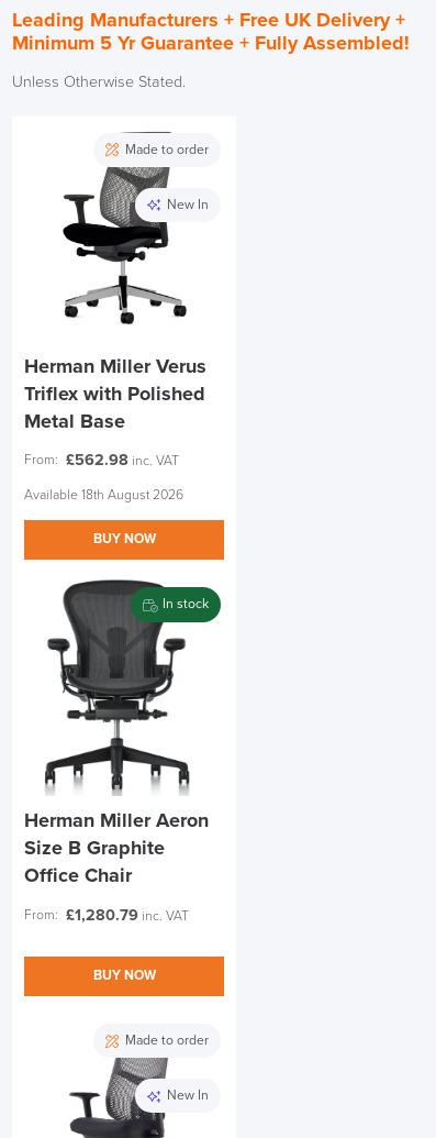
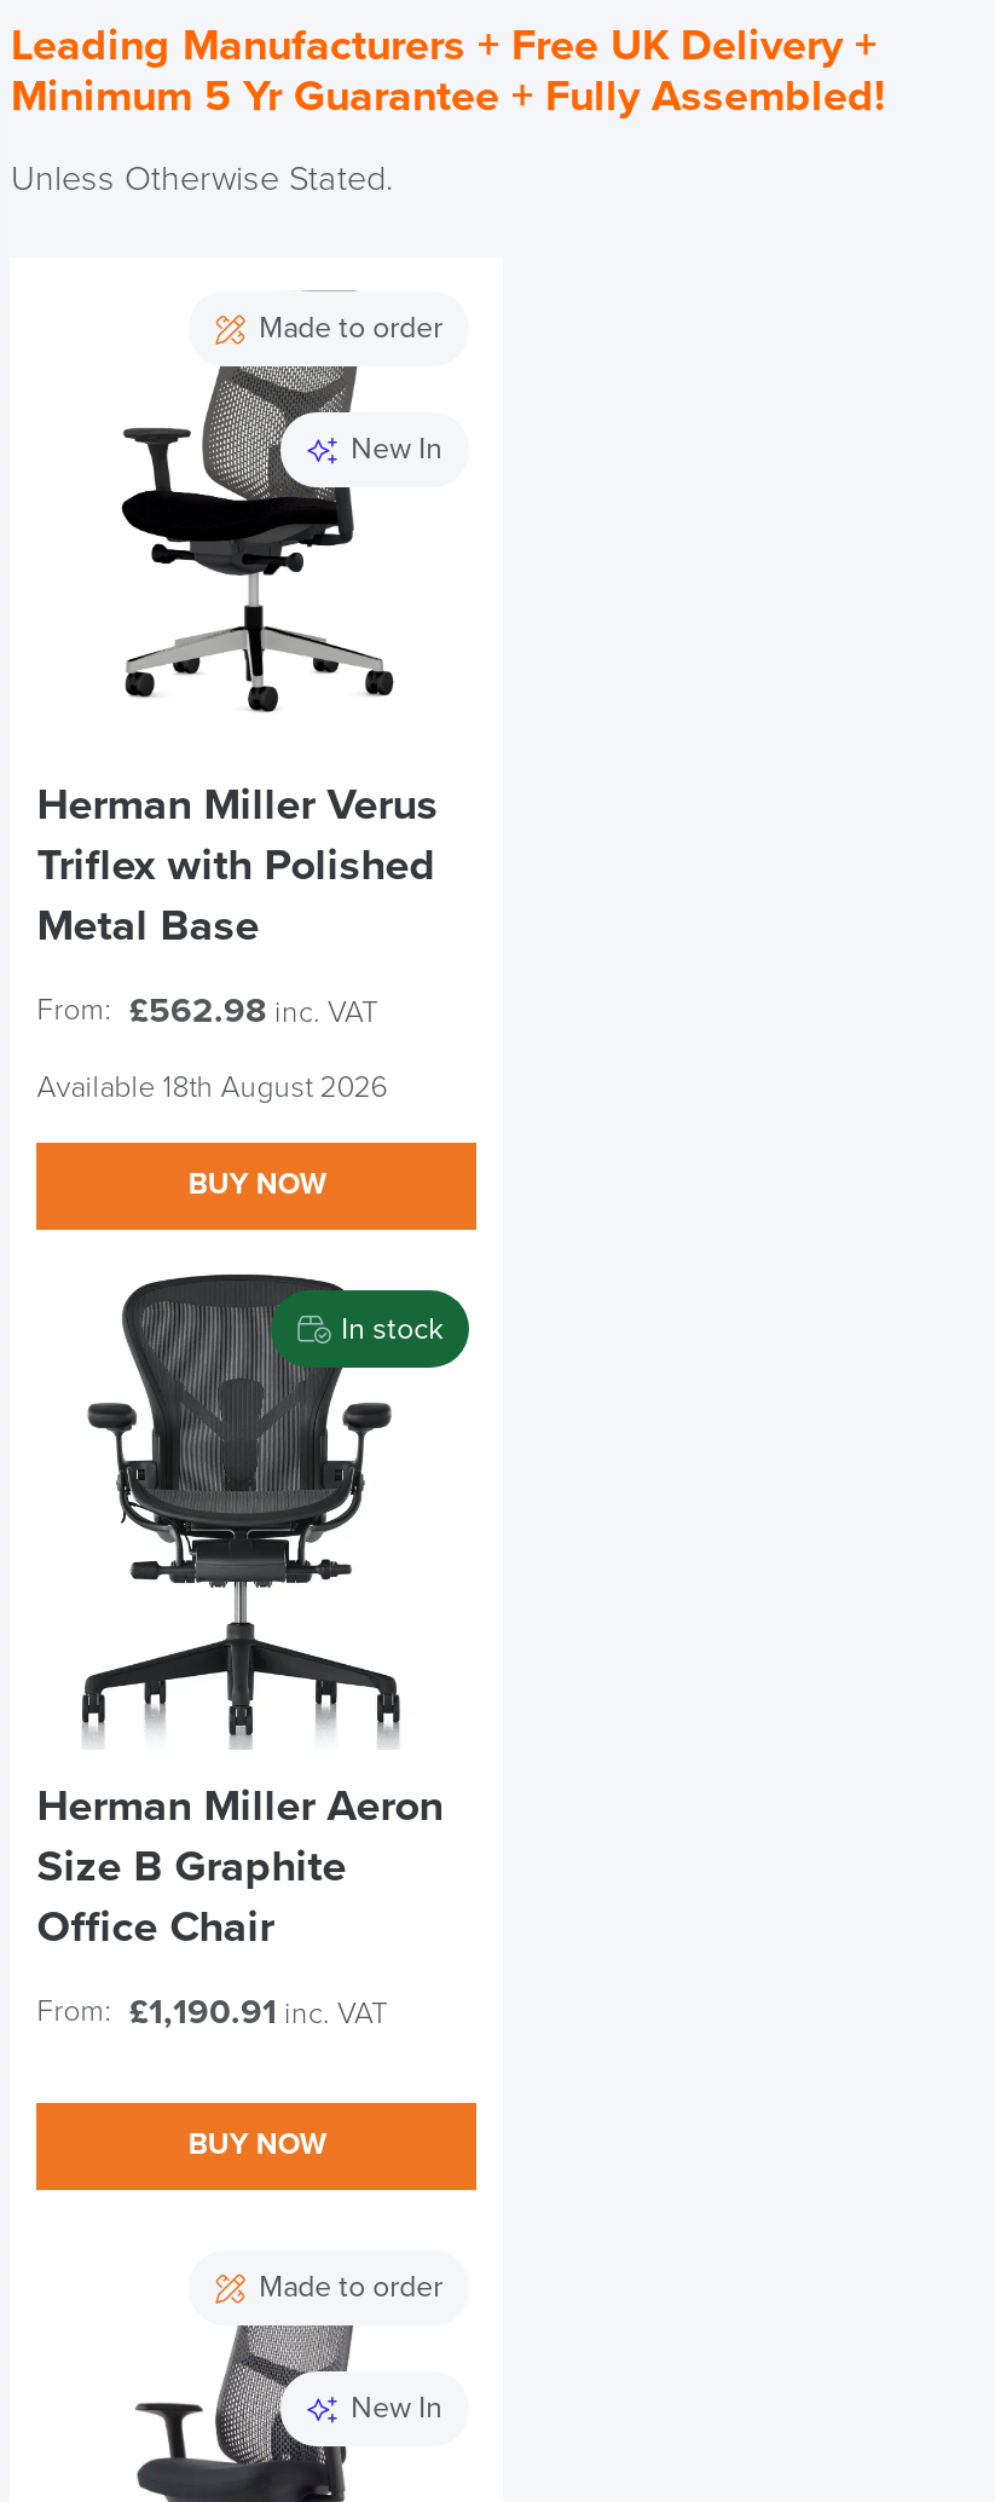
[24,906,189,924] From: £1,280.79 inc. VAT -> [37,1991,388,2032] From: £1,190.91 inc. VAT

